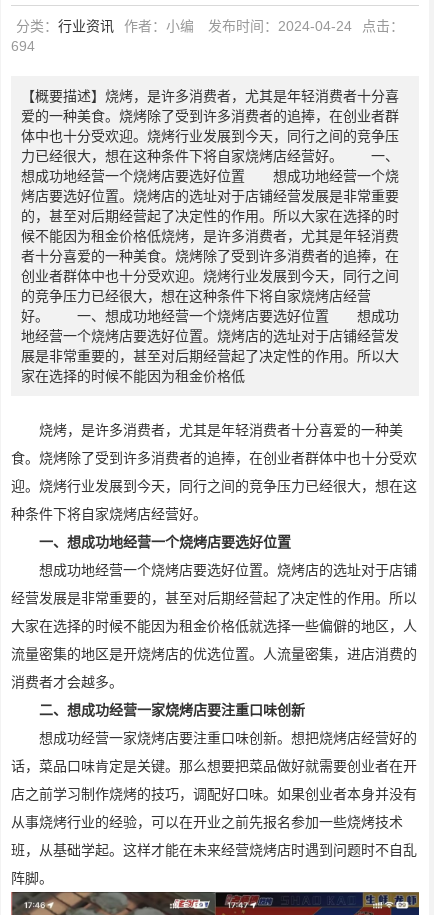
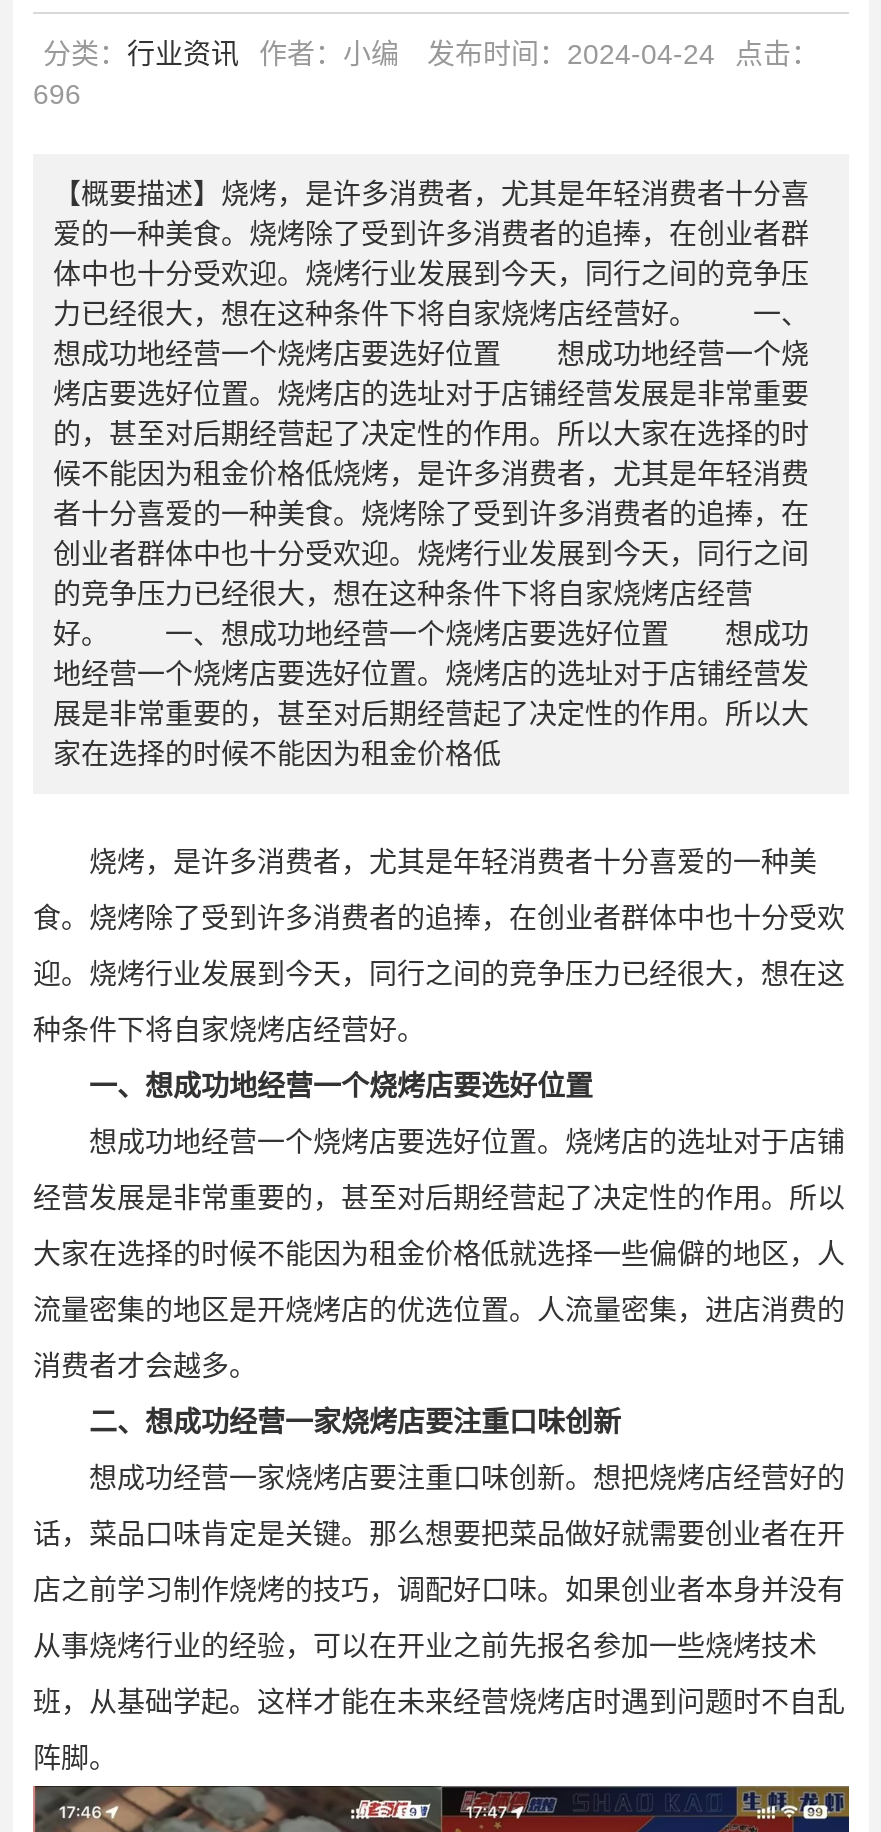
[11,38,35,54] 694 -> [33,79,81,111] 696

